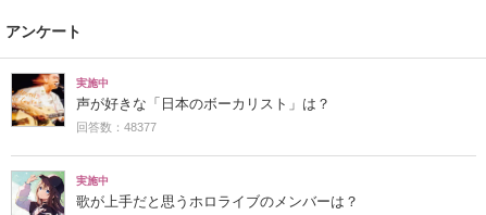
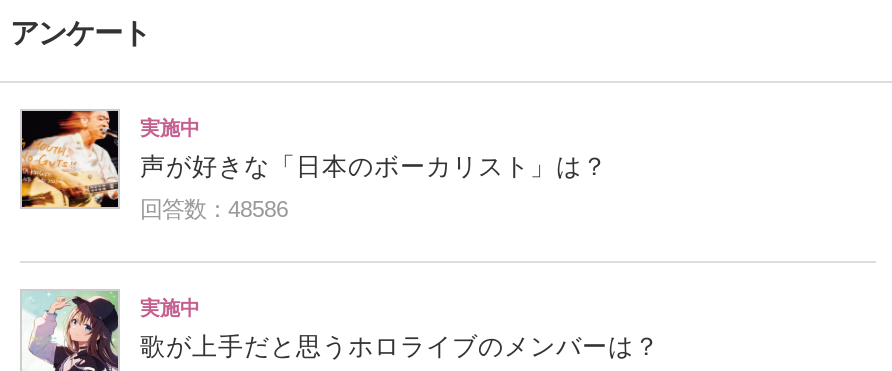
[76,120,157,133] 回答数：48377 -> [140,197,288,221] 回答数：48586

